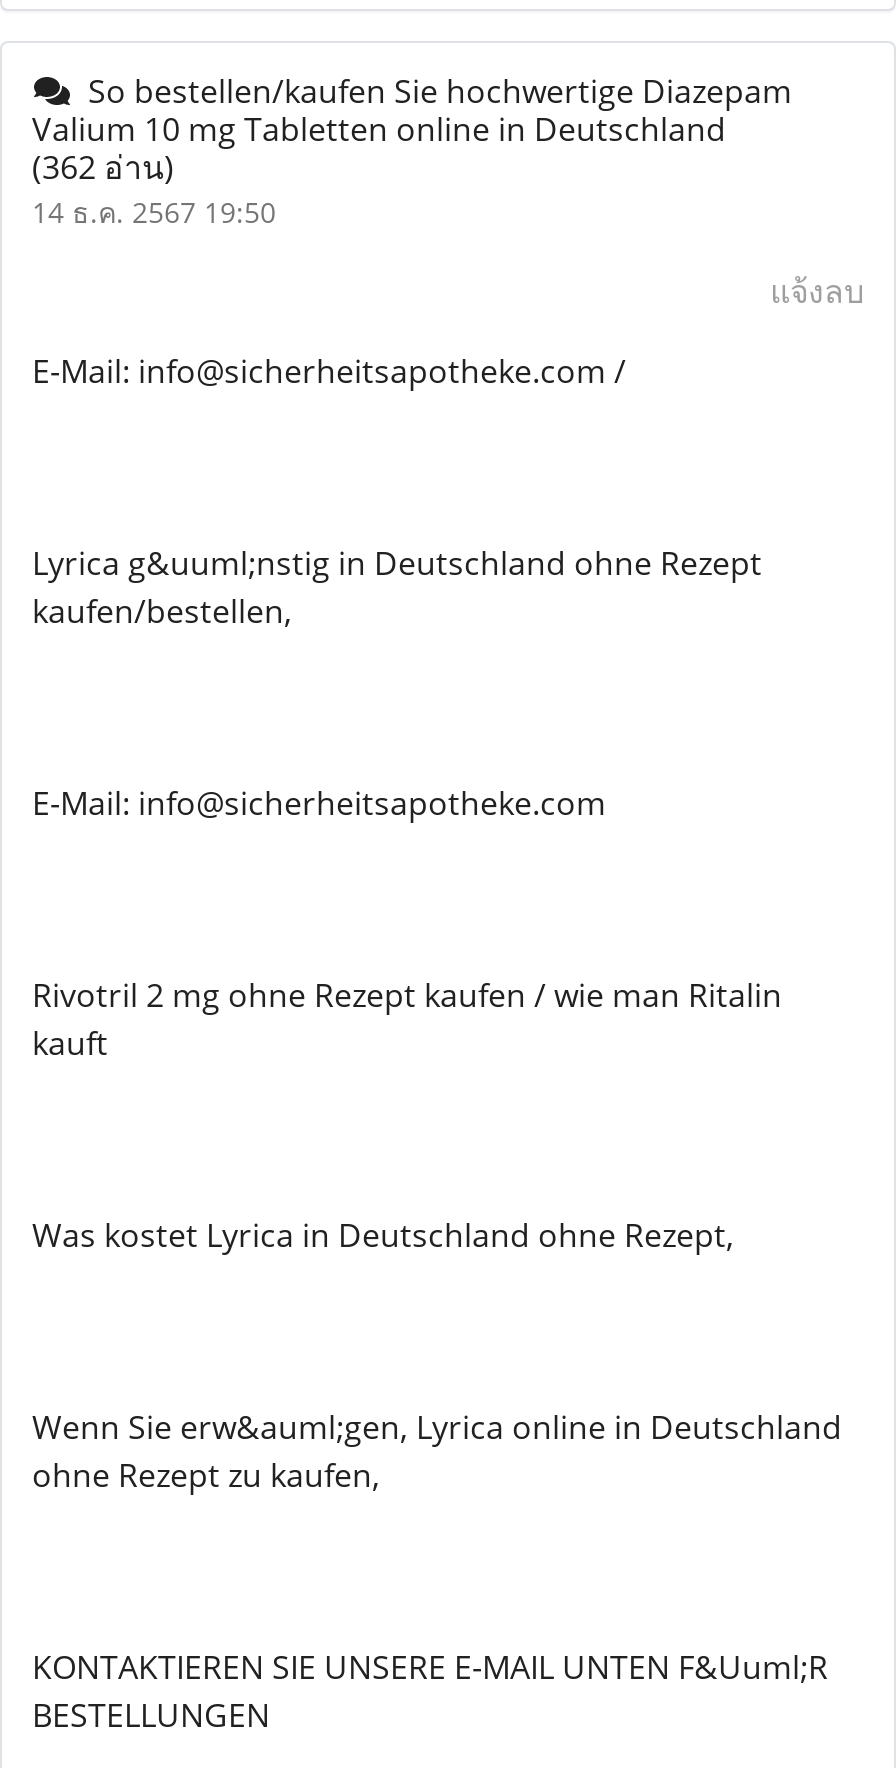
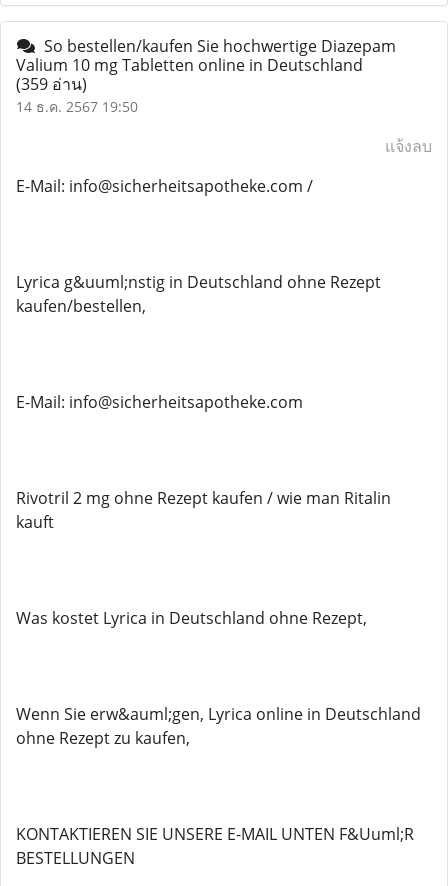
[32,145,174,189] (362 อ่าน) -> [16,73,87,95] (359 อ่าน)

